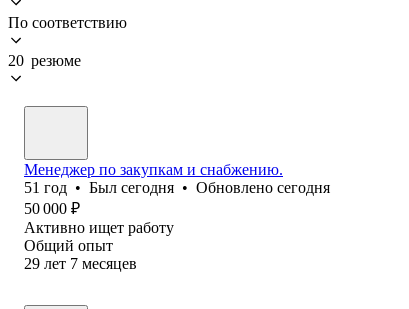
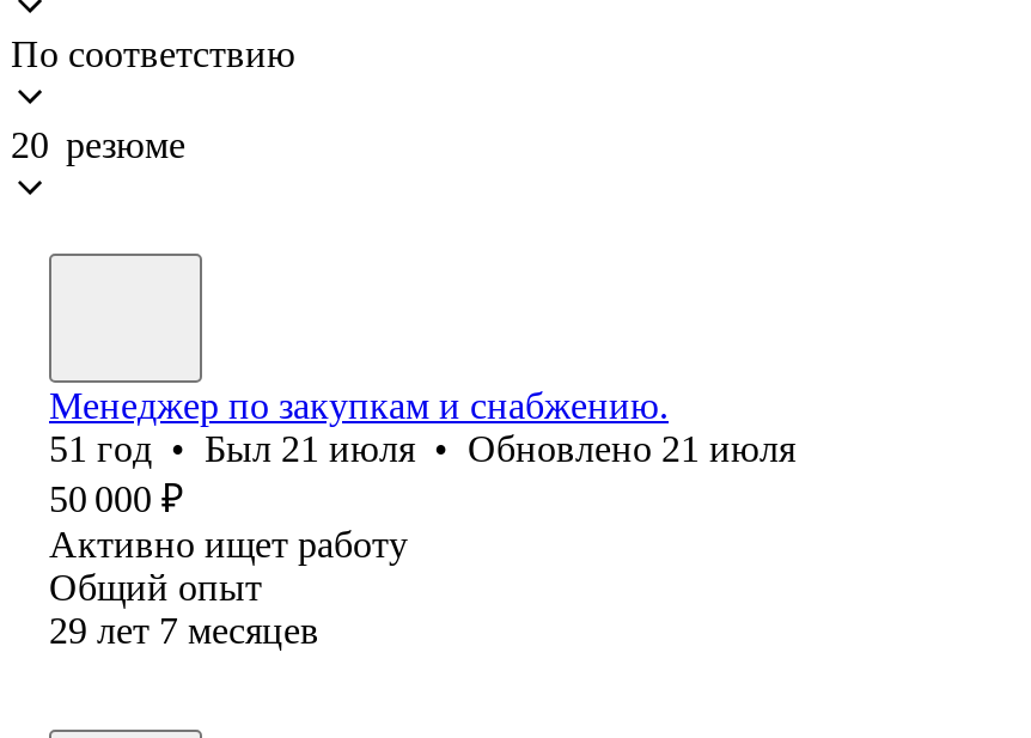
[24,179,330,196] 51 год • Был сегодня • Обновлено сегодня -> [49,428,795,469] 51 год • Был 21 июля • Обновлено 21 июля

